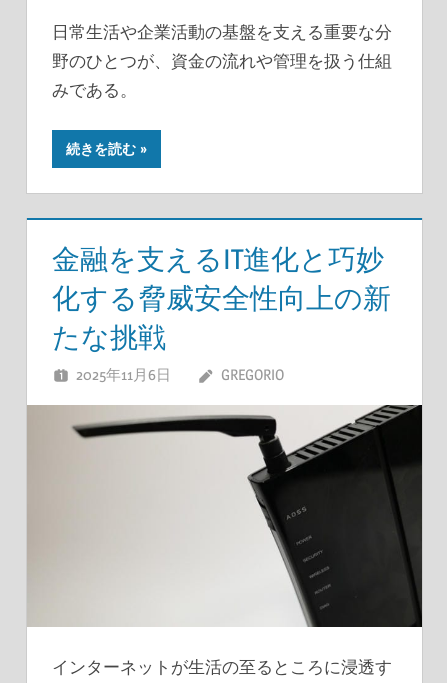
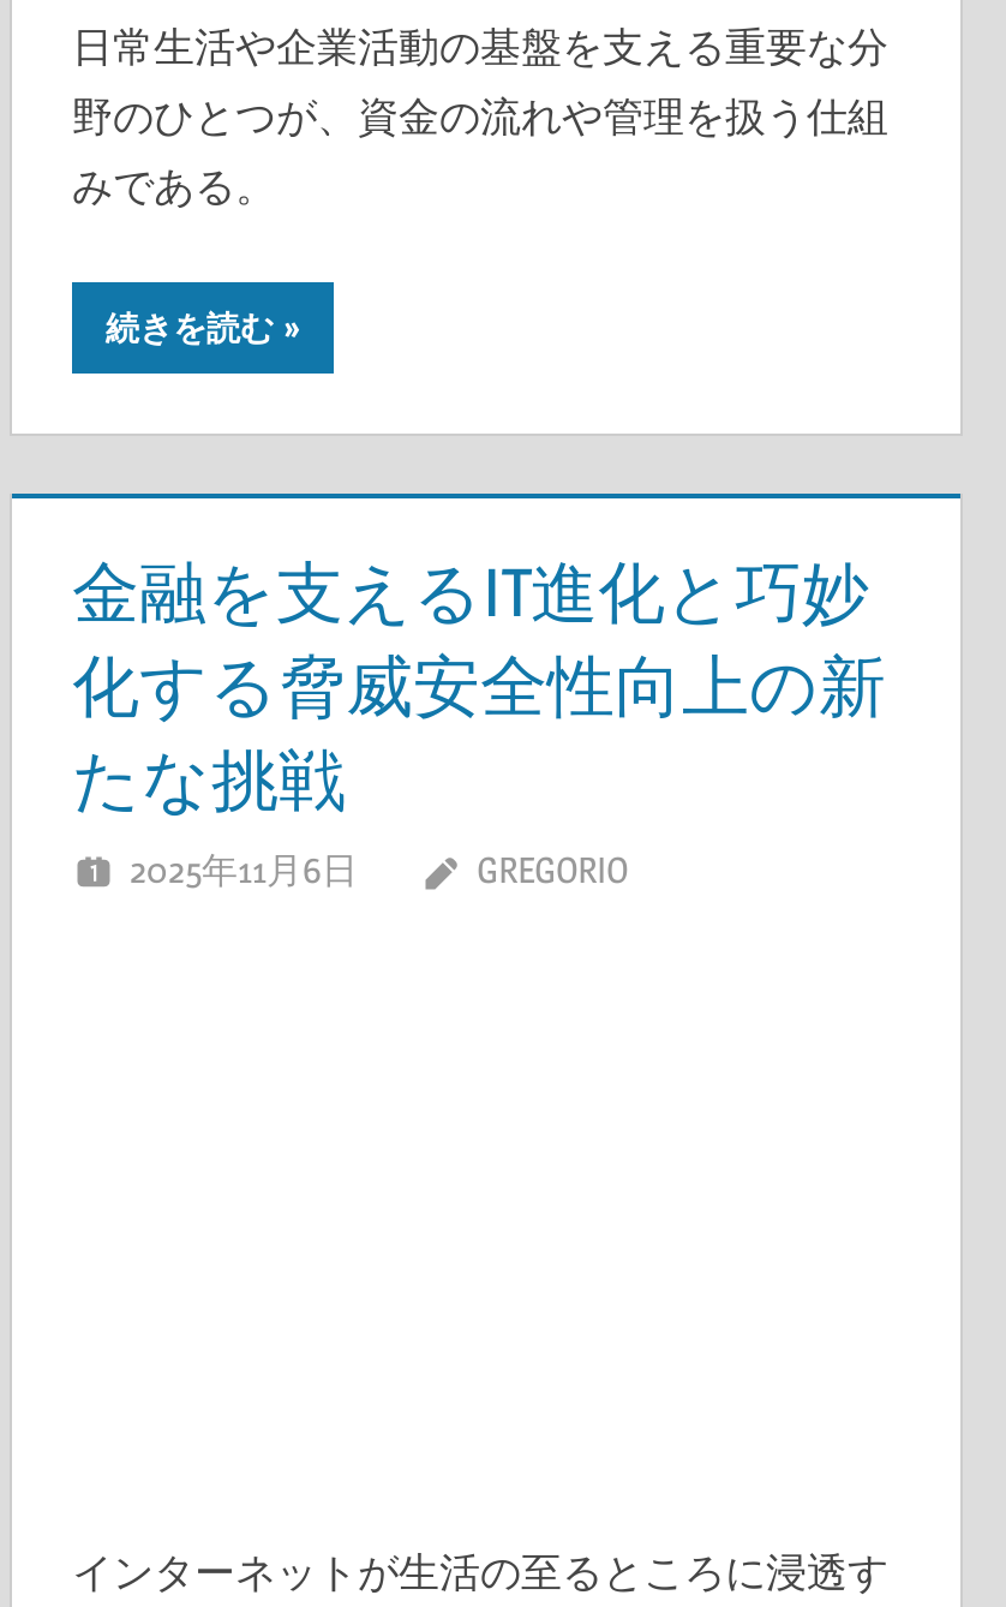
[27,404,423,628] [image] -> none

